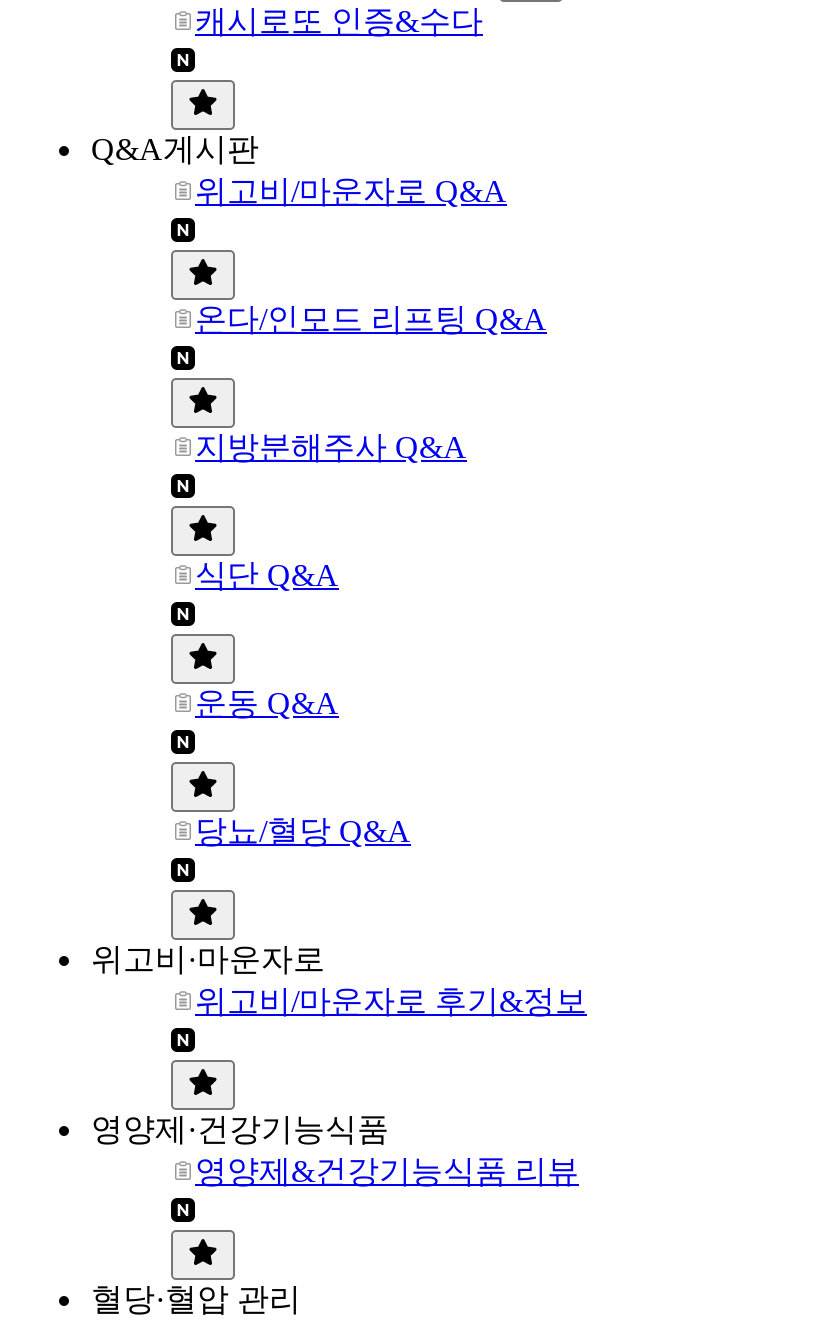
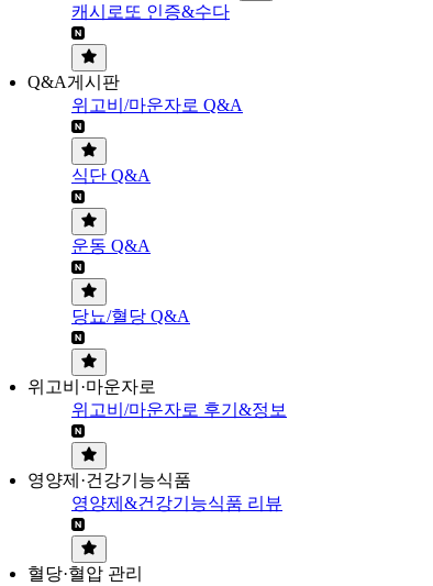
[195,302,547,336] 온다/인모드 리프팅 Q&A -> none
[195,430,467,464] 지방분해주사 Q&A -> none

